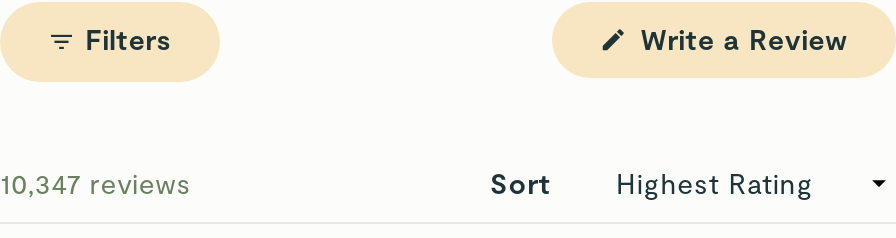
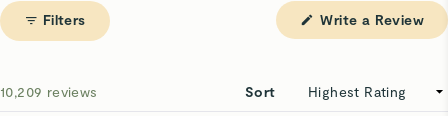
[0,165,191,199] 10,347 reviews -> [0,83,98,100] 10,209 reviews

